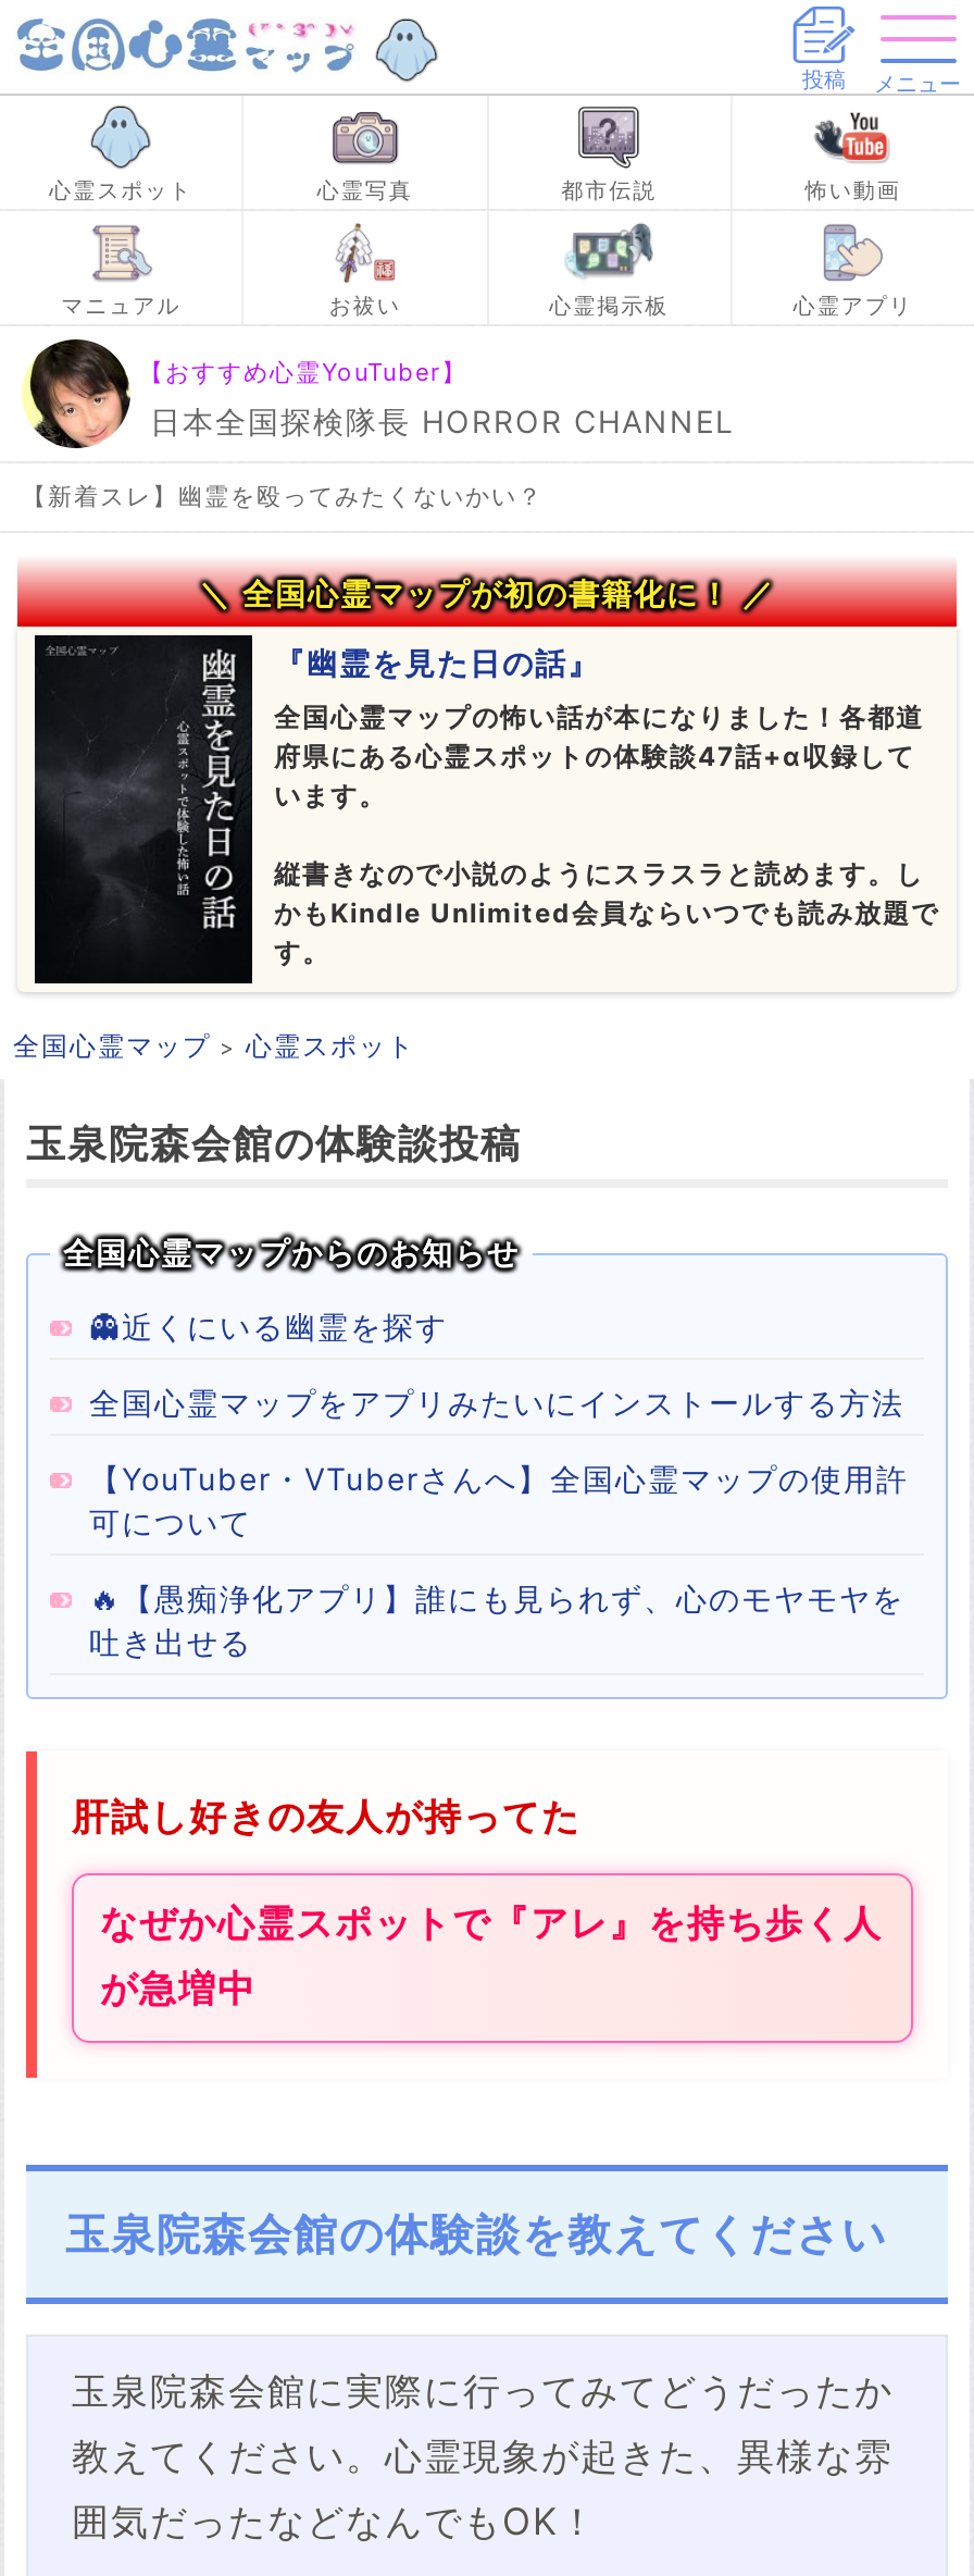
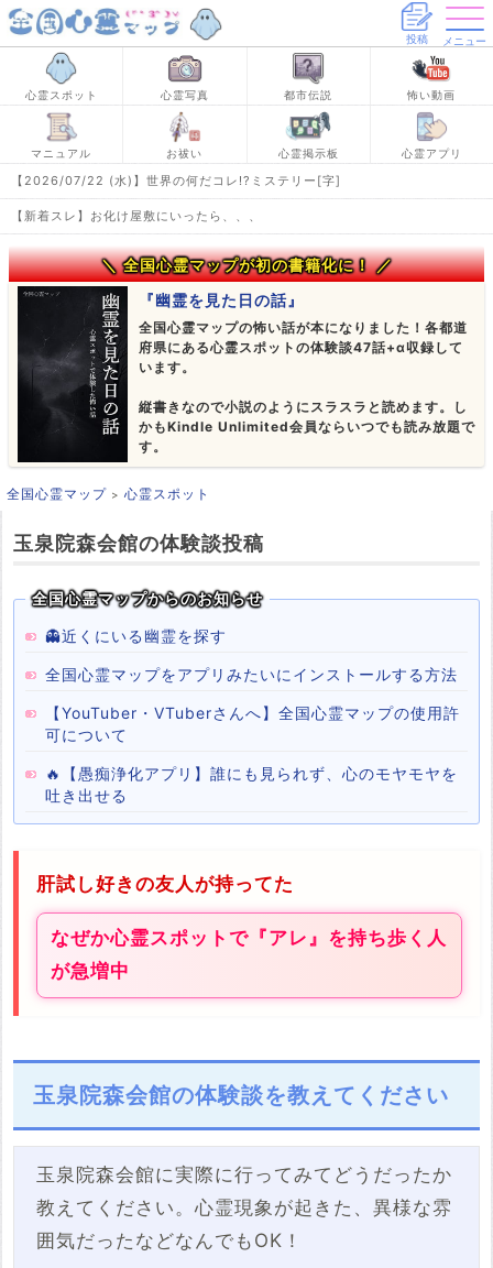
[139,357,735,439] 【おすすめ心霊YouTuber】 | 日本全国探検隊長 HORROR CHANNEL -> [11,173,341,188] 【2026/07/22 (水)】世界の何だコレ!?ミステリー[字]
[22,481,544,511] 【新着スレ】幽霊を殴ってみたくないかい？ -> [11,208,262,223] 【新着スレ】お化け屋敷にいったら、、、

